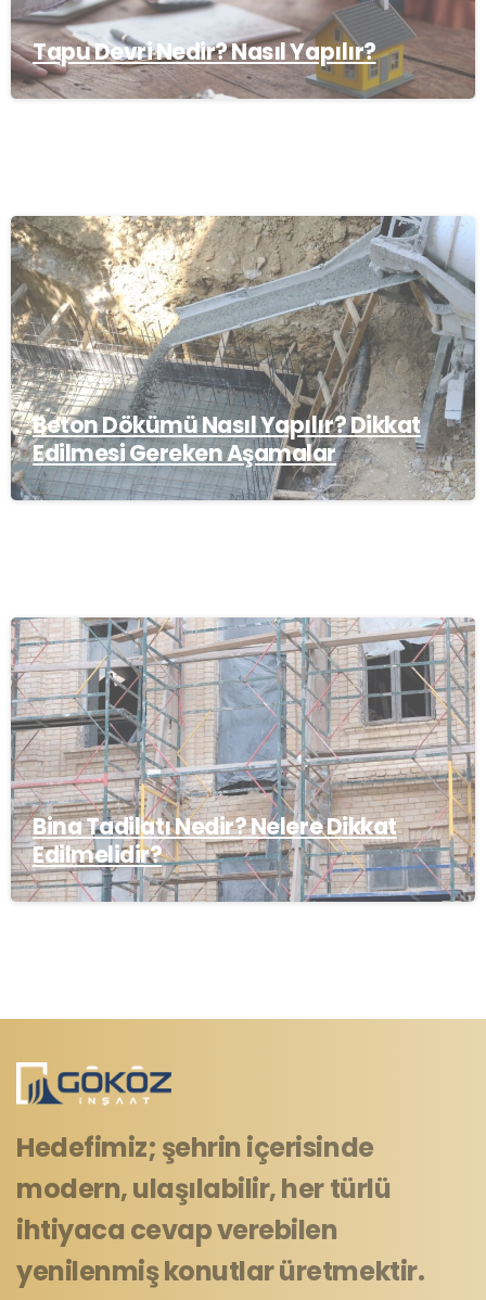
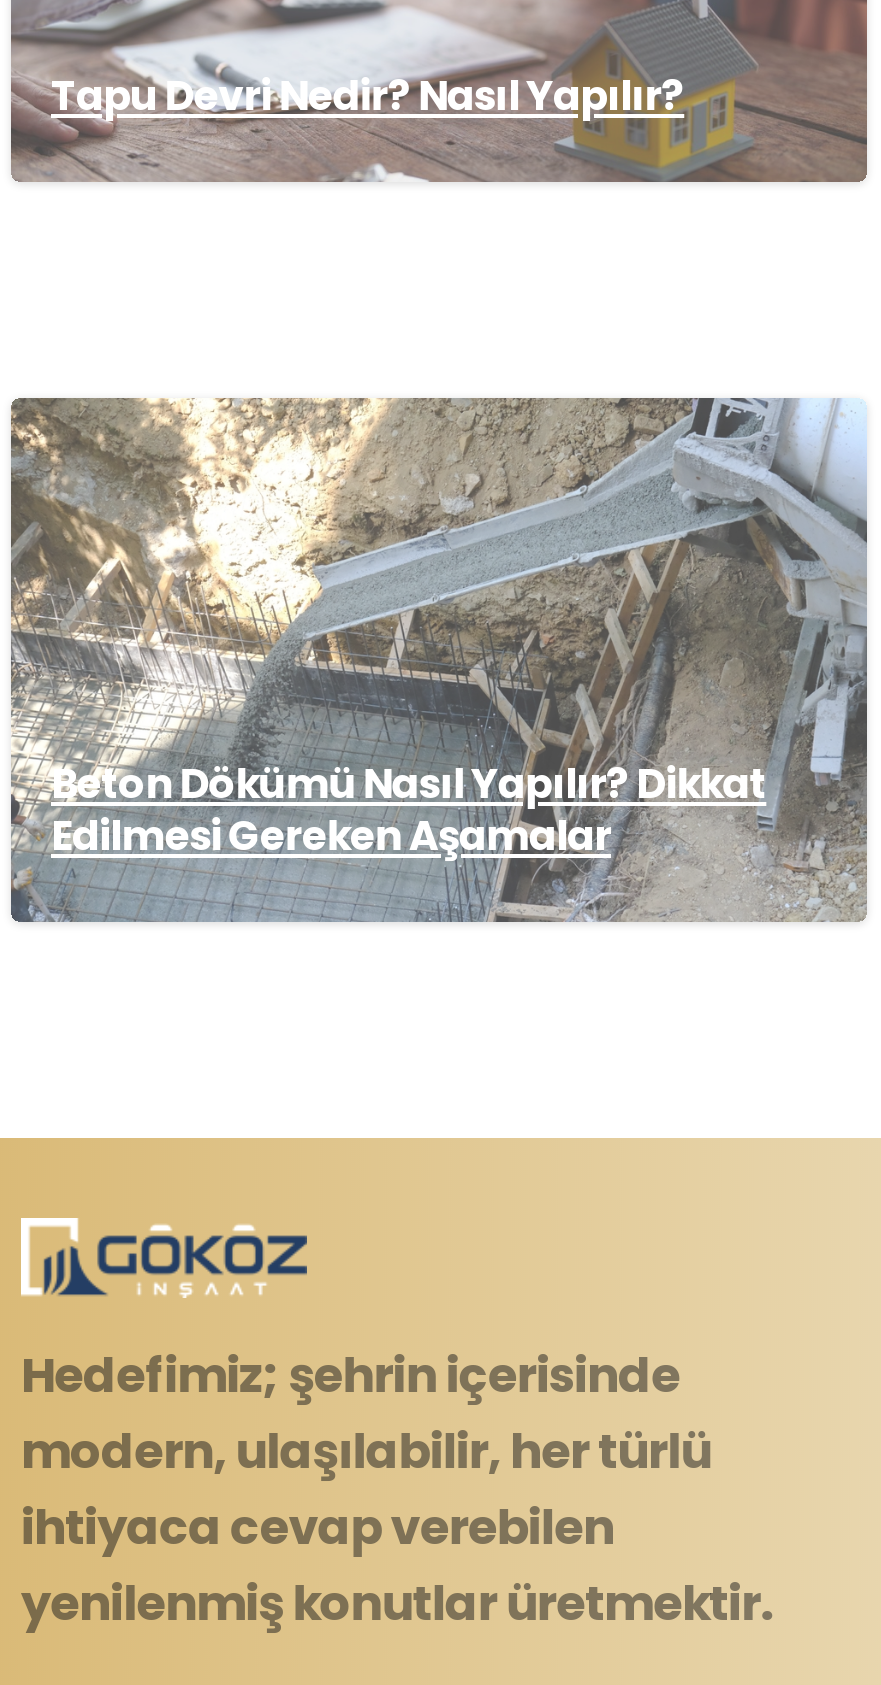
[10,616,476,903] [image] | Bina Tadilatı Nedir? Nelere Dikkat | Edilmelidir? -> none

